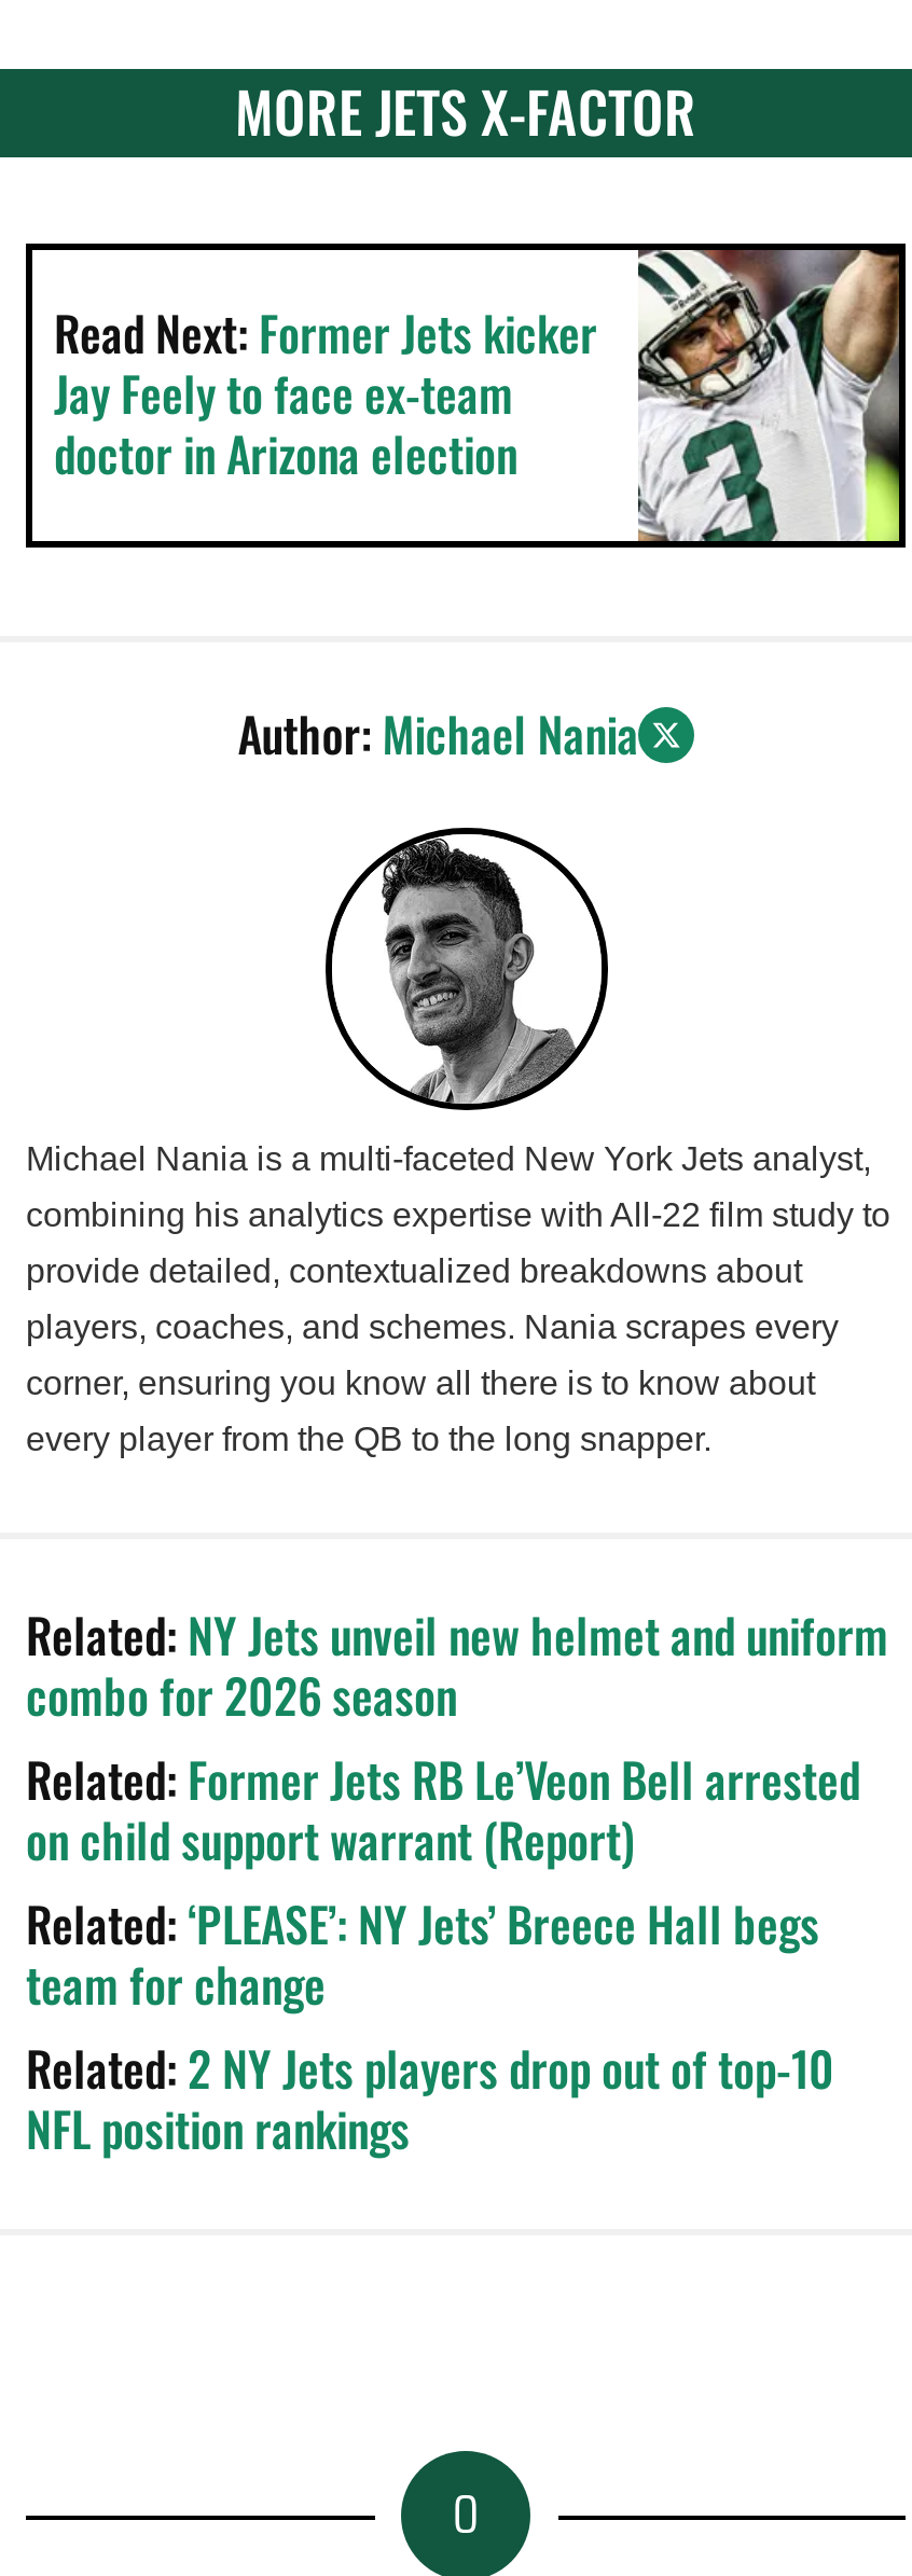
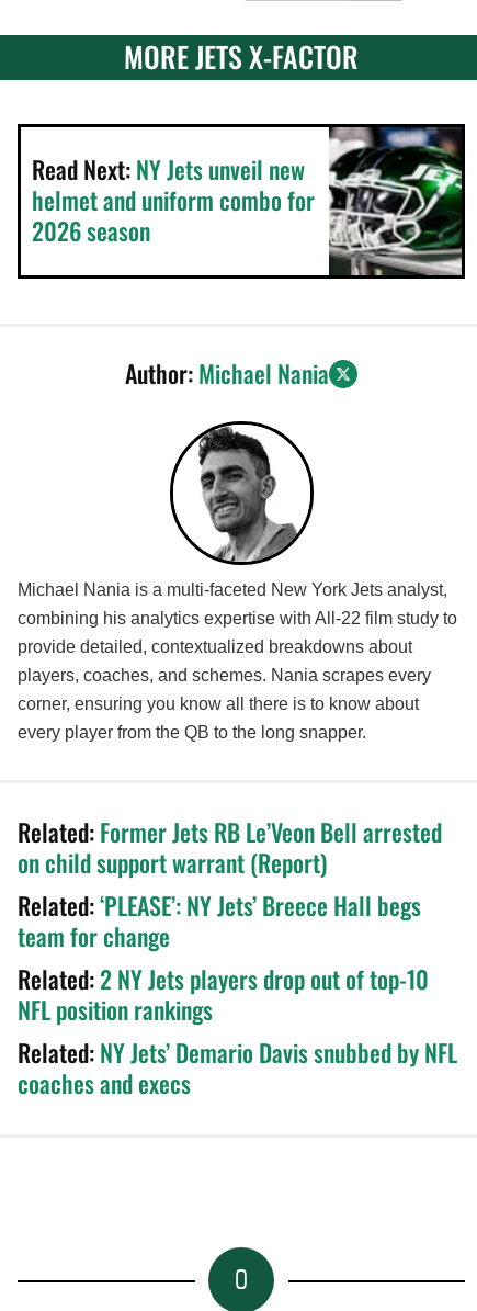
[54,248,901,543] [image] | Read Next: Former Jets kicker | Jay Feely to face ex-team | doctor in Arizona election -> [32,127,463,276] [image] | Read Next: NY Jets unveil new | helmet and uniform combo for | 2026 season
[26,1601,888,1730] Related: NY Jets unveil new helmet and uniform | combo for 2026 season -> none
moved [26,1745,860,2163] -> [18,815,442,1027]: Related: Former Jets RB Le’Veon Bell arrested | on child support warrant (Report) | Related: ‘PLEASE’: NY Jets’ Breece Hall begs | team for change | Related: 2 NY Jets players drop out of top-10 | NFL position rankings
none -> [18,1035,457,1101] Related: NY Jets’ Demario Davis snubbed by NFL | coaches and execs

